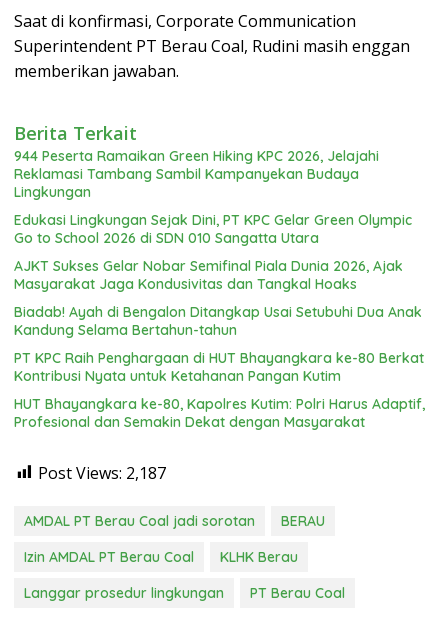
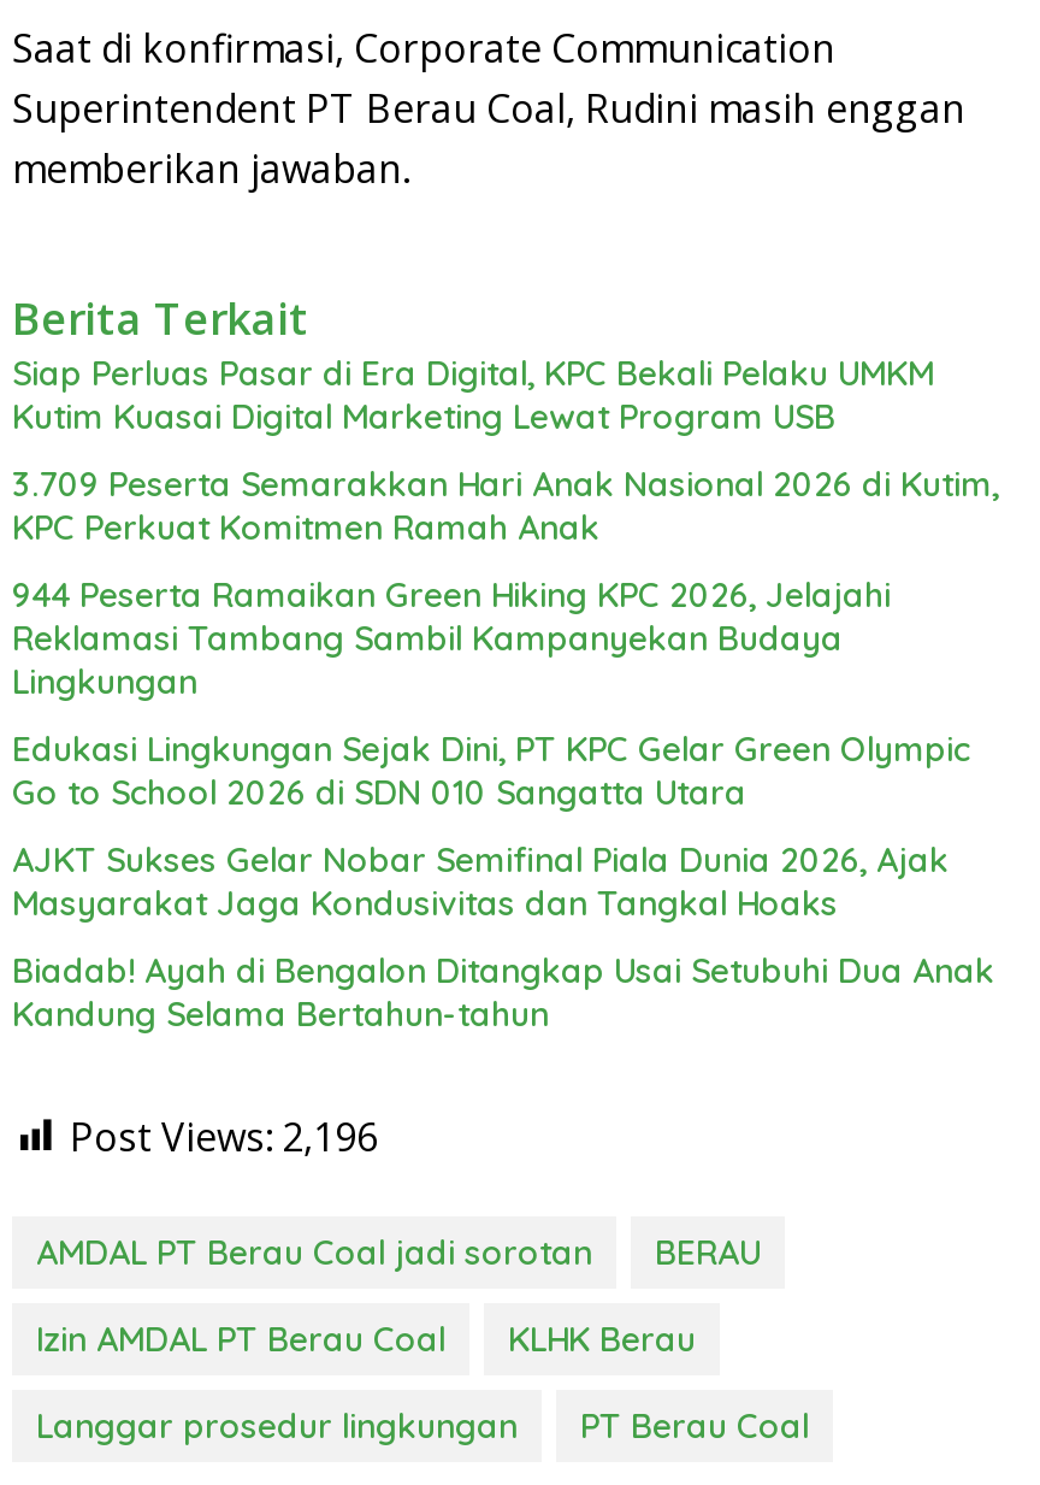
none -> [12,350,999,548] Siap Perluas Pasar di Era Digital, KPC Bekali Pelaku UMKM | Kutim Kuasai Digital Marketing Lewat Program USB | 3.709 Peserta Semarakkan Hari Anak Nasional 2026 di Kutim, | KPC Perkuat Komitmen Ramah Anak
moved [14,146,422,338] -> [12,572,994,1035]: 944 Peserta Ramaikan Green Hiking KPC 2026, Jelajahi | Reklamasi Tambang Sambil Kampanyekan Budaya | Lingkungan | ... | Biadab! Ayah di Bengalon Ditangkap Usai Setubuhi Dua Anak | Kandung Selama Bertahun-tahun
[14,348,425,483] PT KPC Raih Penghargaan di HUT Bhayangkara ke-80 Berkat | Kontribusi Nyata untuk Ketahanan Pangan Kutim | HUT Bhayangkara ke-80, Kapolres Kutim: Polri Harus Adaptif, | Profesional dan Semakin Dekat dengan Masyarakat | Post Views: 2,187 -> [70,1109,378,1162] Post Views: 2,196

